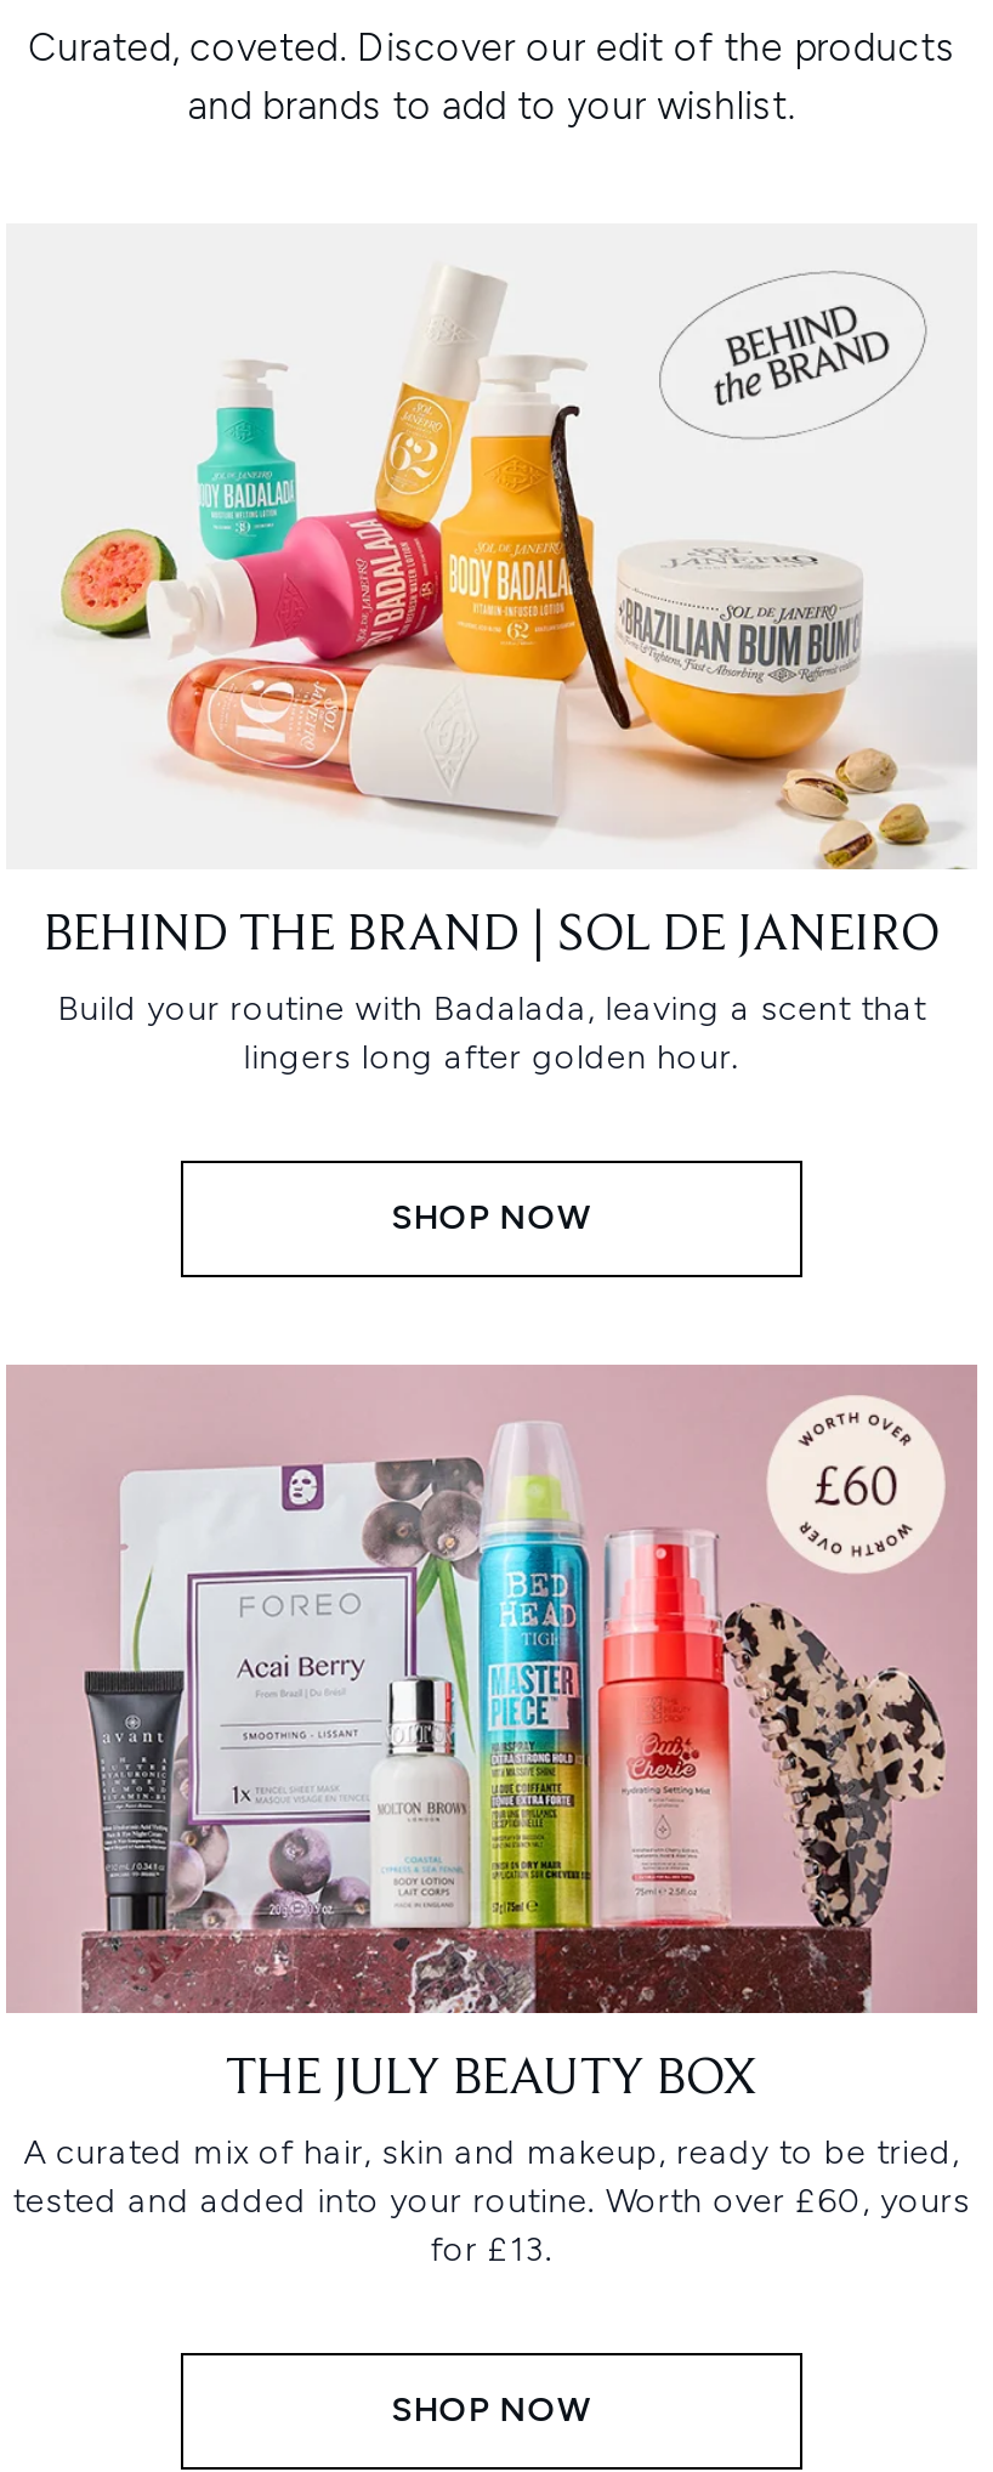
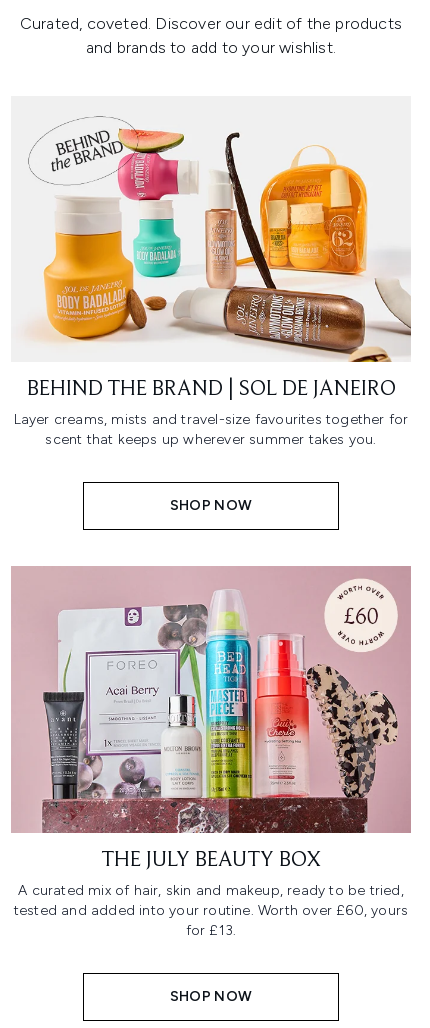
[59,270,977,872] [image] -> [28,116,412,363] [image]
[57,989,926,1079] Build your routine with Badalada, leaving a scent that | lingers long after golden hour. -> [14,411,408,448] Layer creams, mists and travel-size favourites together for | scent that keeps up wherever summer takes you.

